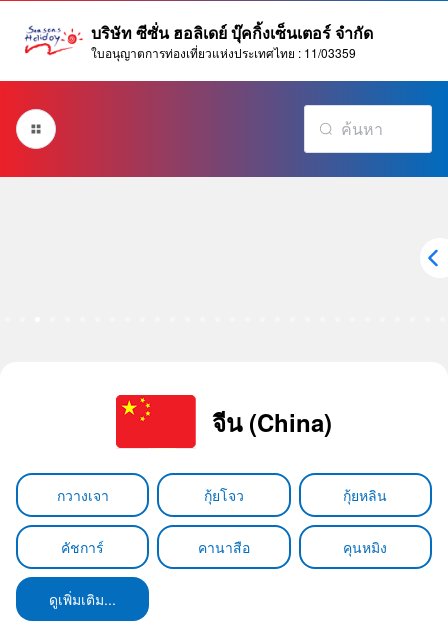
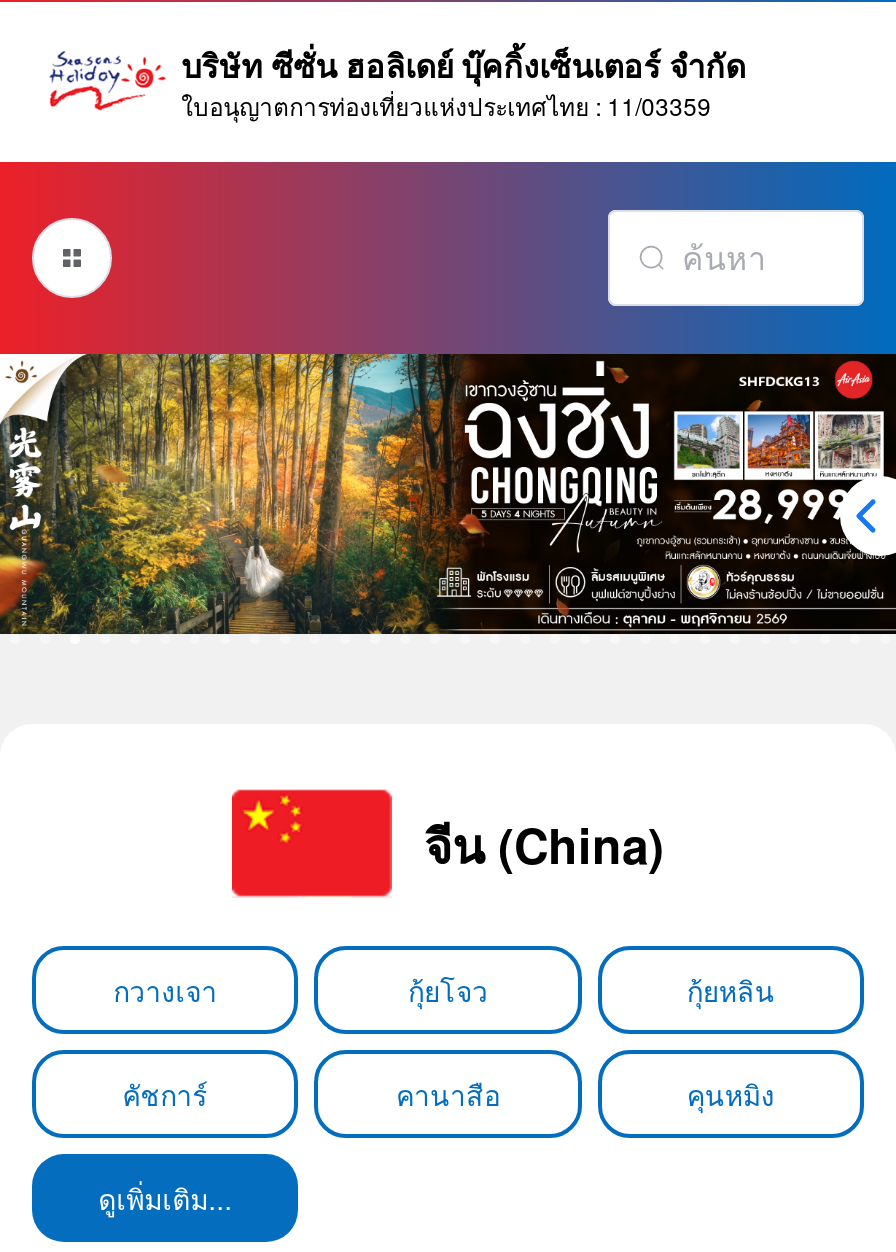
none -> [6,352,890,636] [image]

